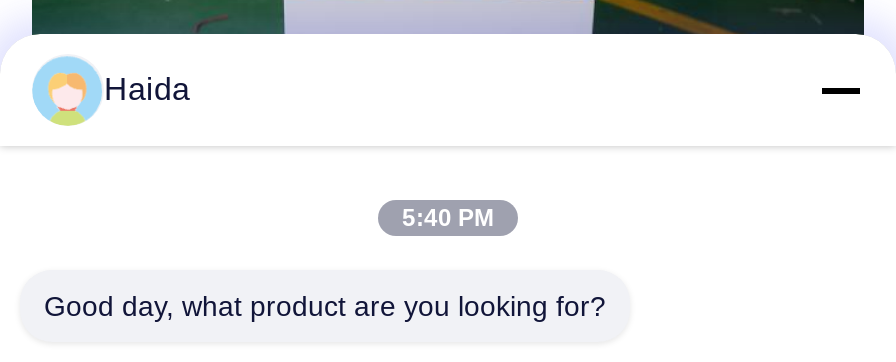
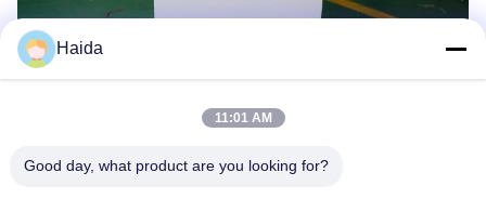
[402,204,494,232] 5:40 PM -> [214,110,272,125] 11:01 AM

